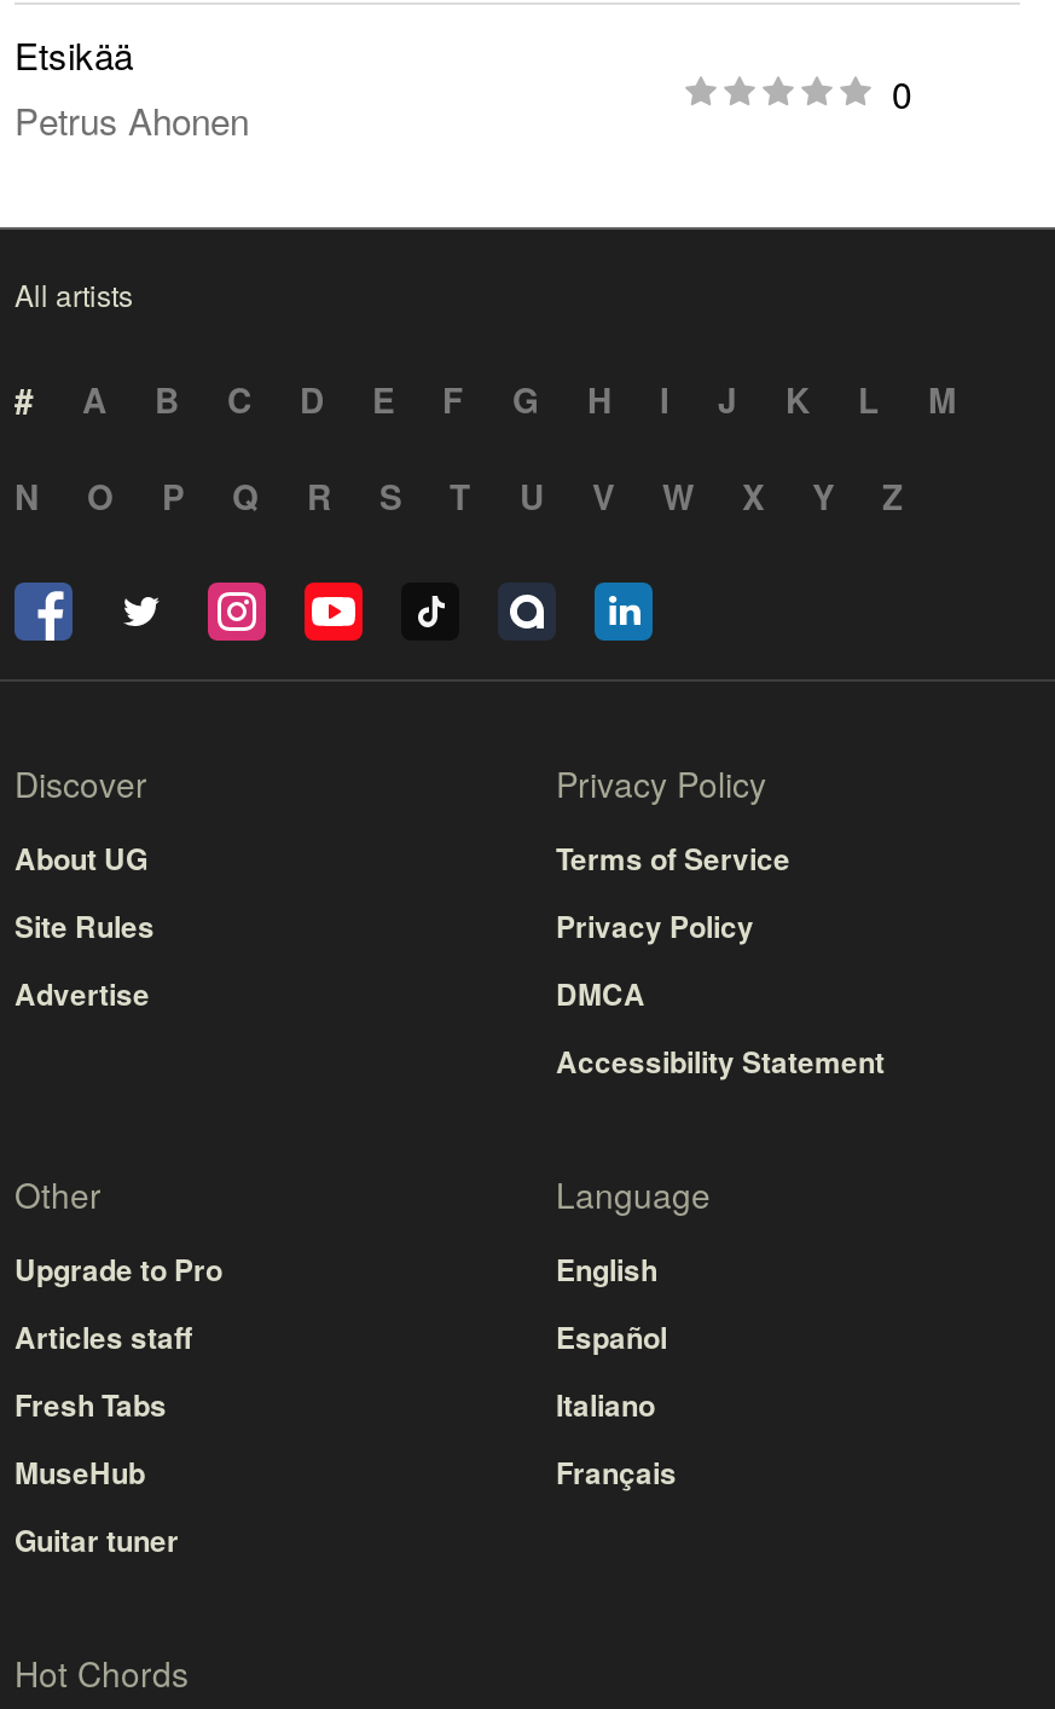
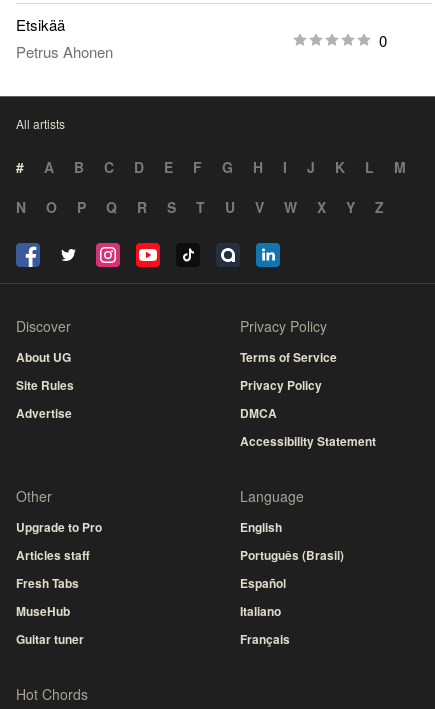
moved [556,1315,677,1494] -> [240,574,290,648]: Español | Italiano | Français
none -> [240,546,344,564] Português (Brasil)

